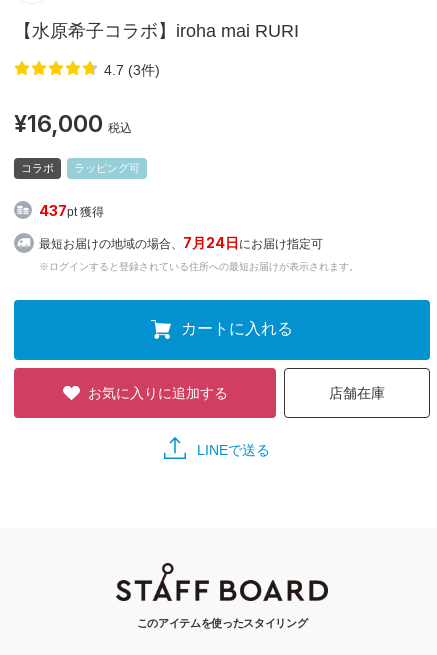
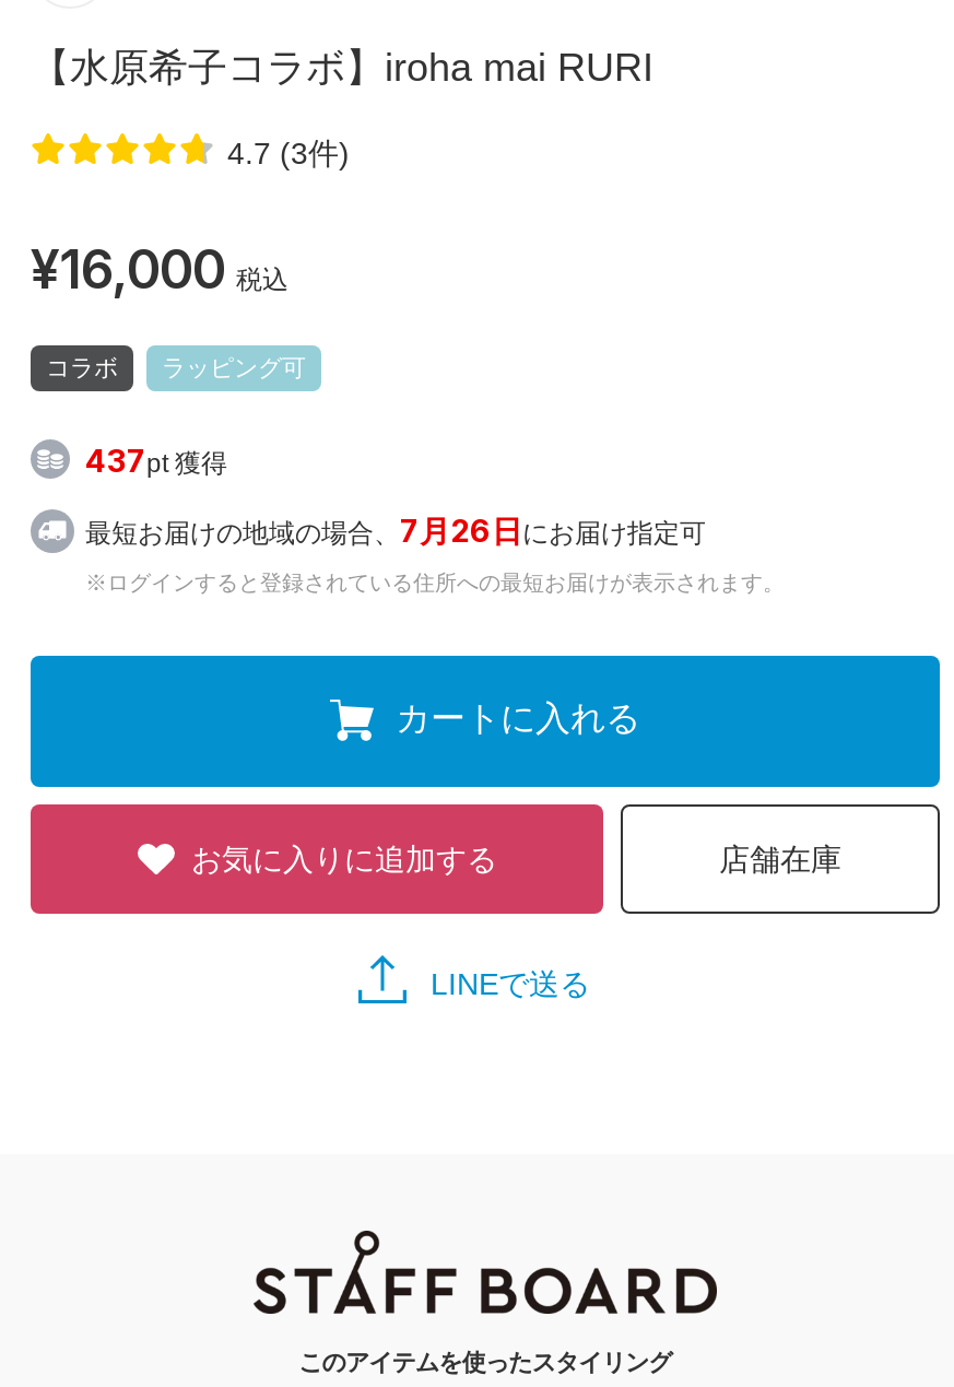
[39,234,323,251] 最短お届けの地域の場合、7月24日にお届け指定可 -> [85,511,706,548] 最短お届けの地域の場合、7月26日にお届け指定可

